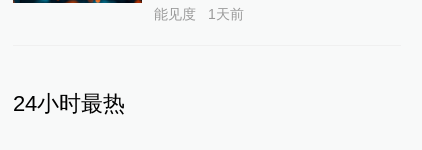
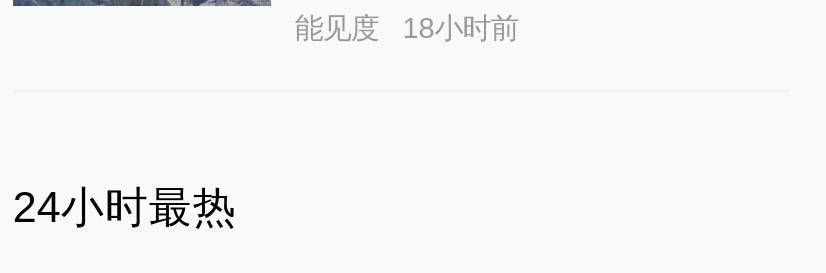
[154,6,244,22] 能见度 1天前 -> [295,13,519,45] 能见度 18小时前

